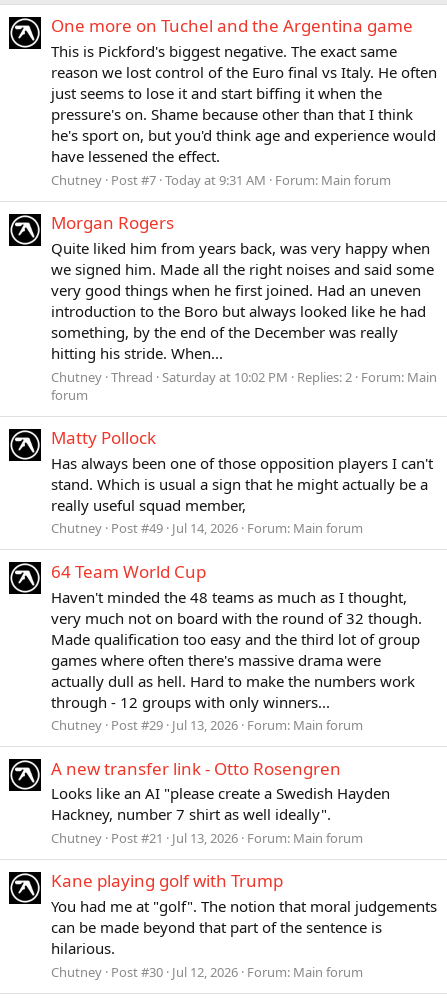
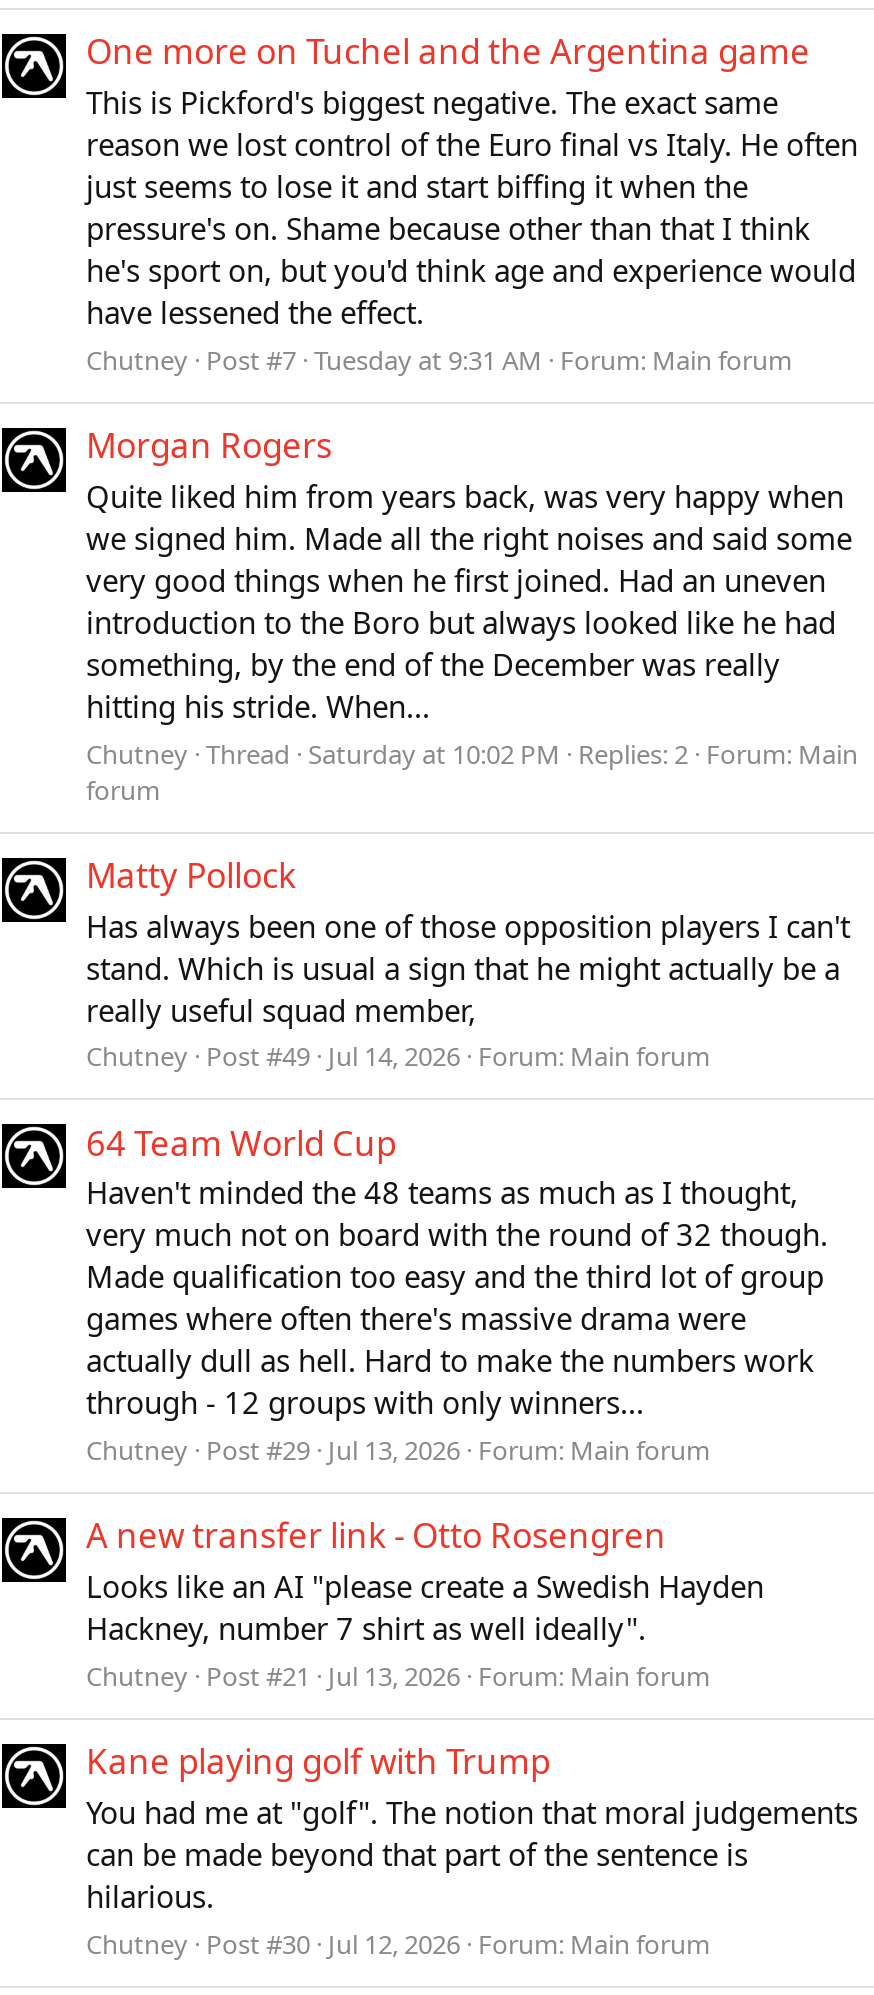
[51,171,391,189] Chutney Post #7 Today at 9:31 AM Forum: Main forum -> [86,342,792,378] Chutney Post #7 Tuesday at 9:31 AM Forum: Main forum

